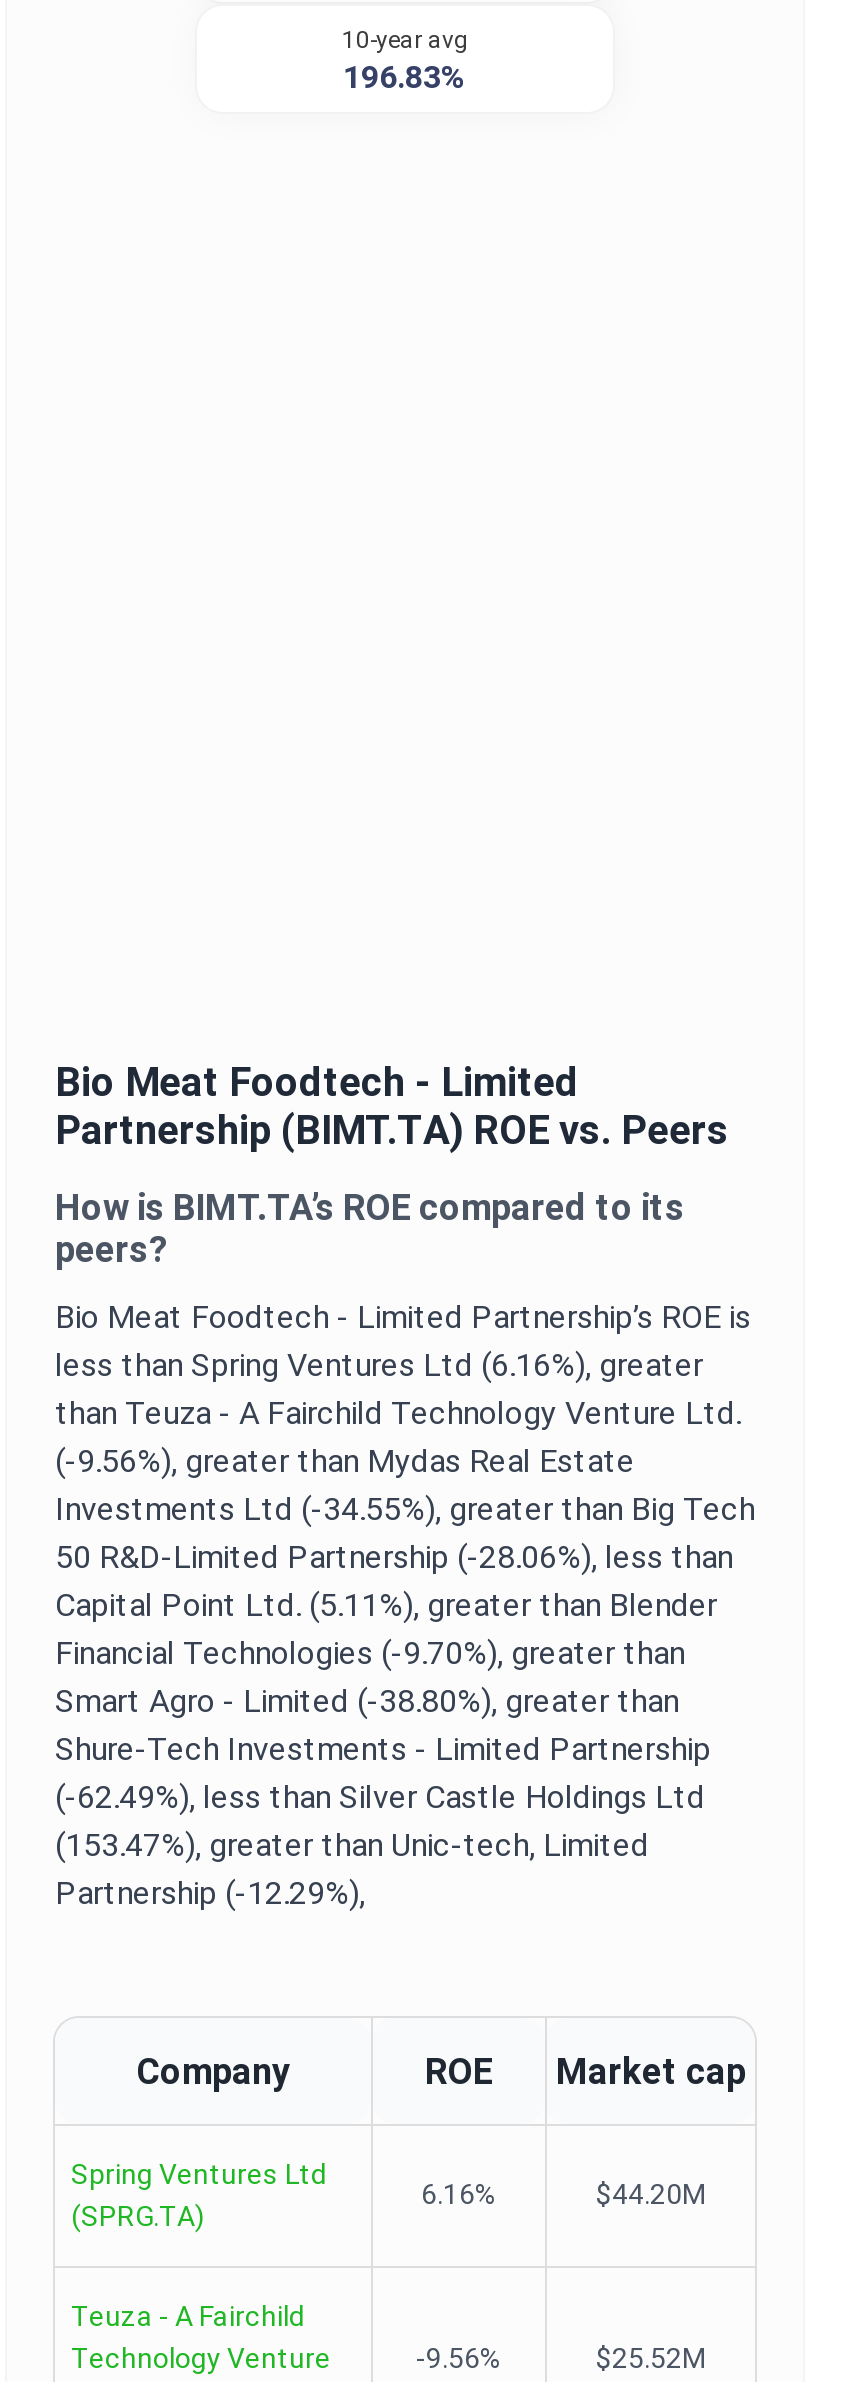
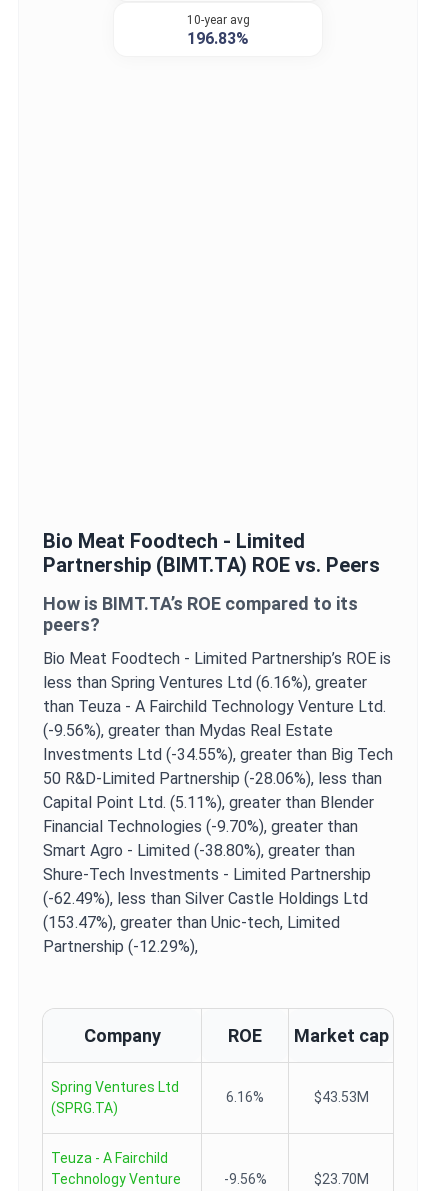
[596,2178,706,2210] $44.20M -> [313,1089,368,1105] $43.53M
[596,2342,706,2374] $25.52M -> [313,1171,368,1187] $23.70M

